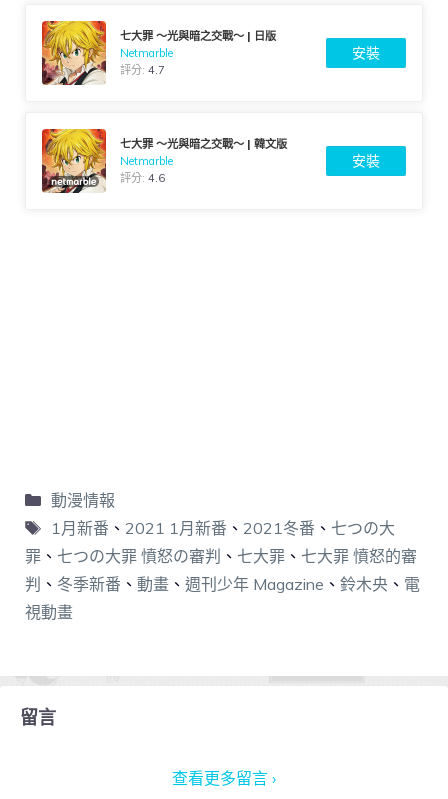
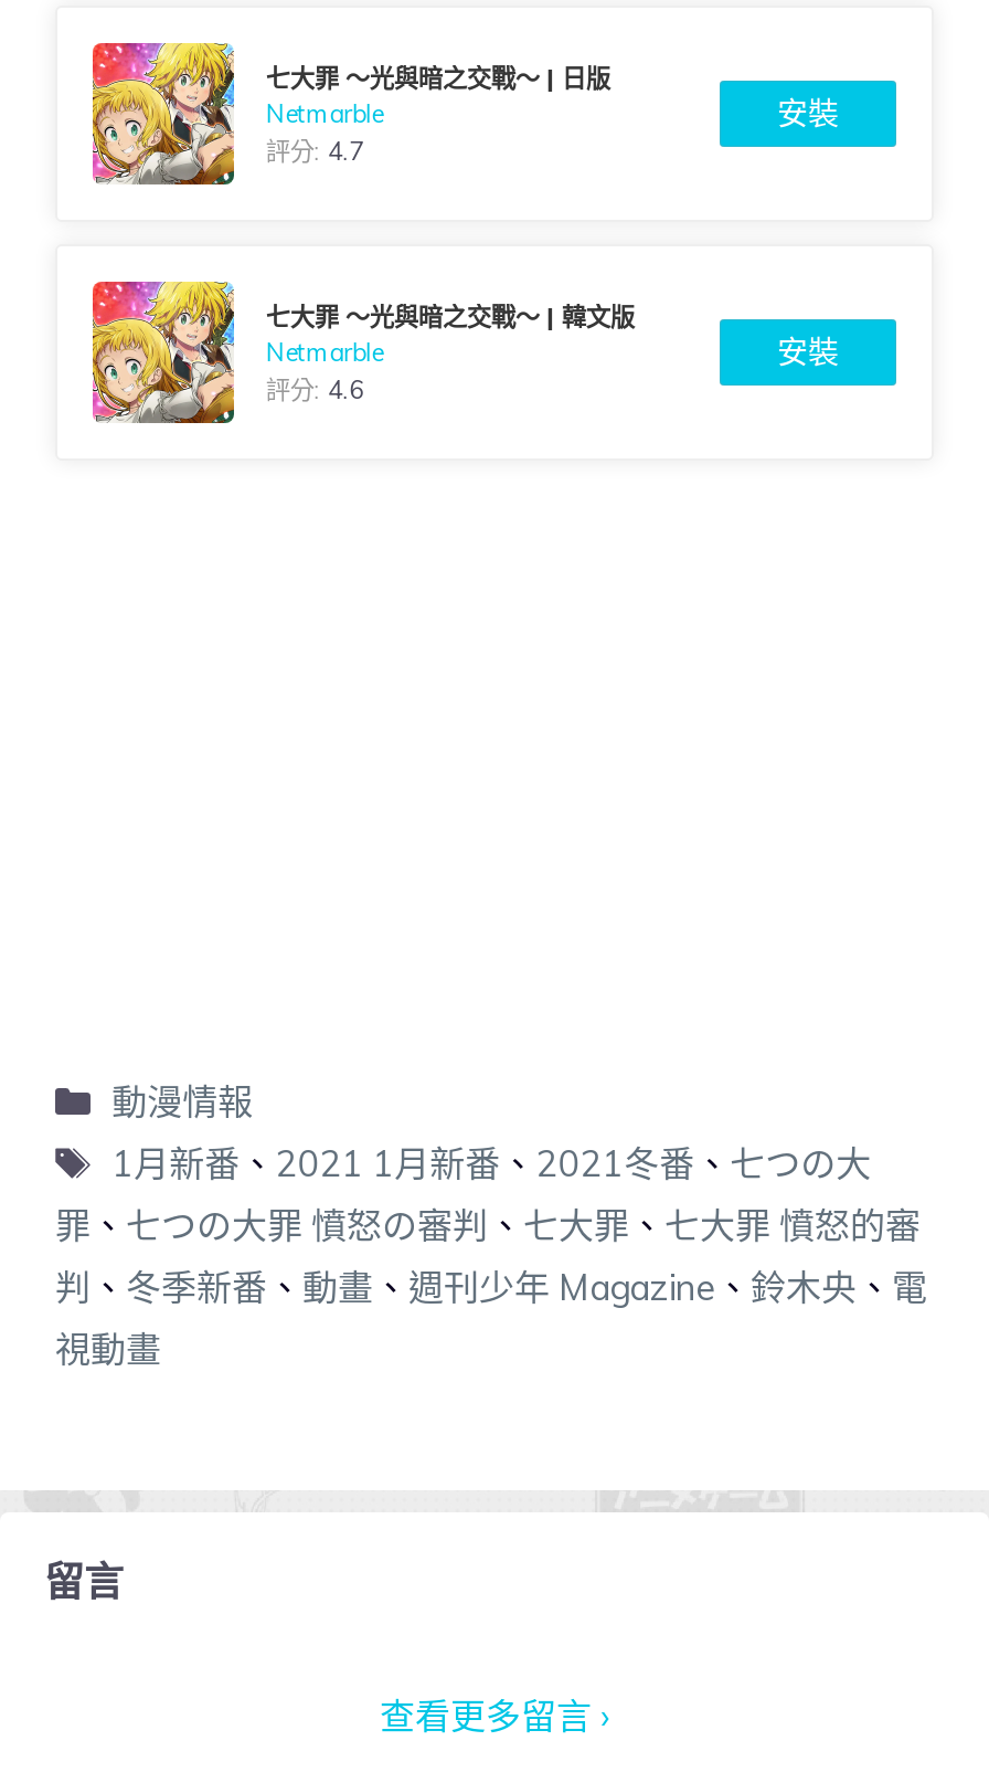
[41,20,107,86] [image] -> [91,40,236,188] [image]
[41,128,107,194] [image] -> [91,278,236,426] [image]

